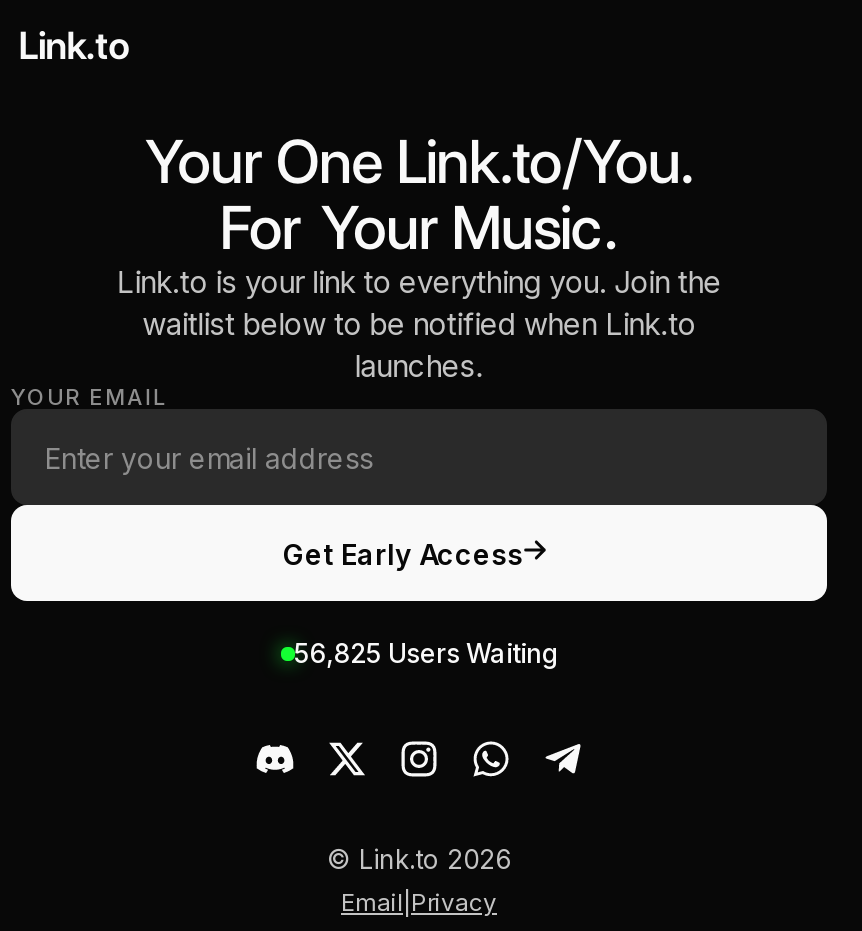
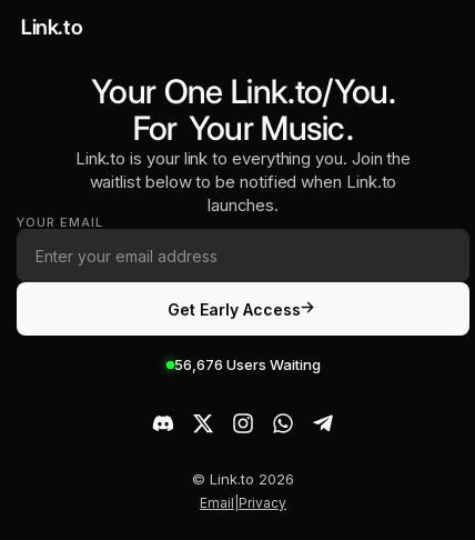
[294,637,558,669] 56,825 Users Waiting -> [174,356,320,373] 56,676 Users Waiting

